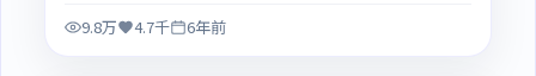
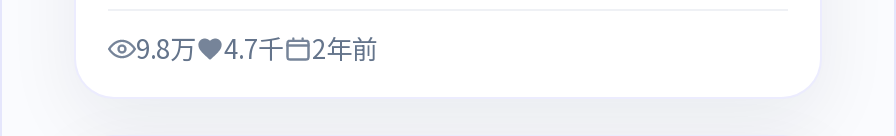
[81,15,226,38] 9.8万 4.7千 6年前 -> [136,30,378,68] 9.8万 4.7千 2年前

